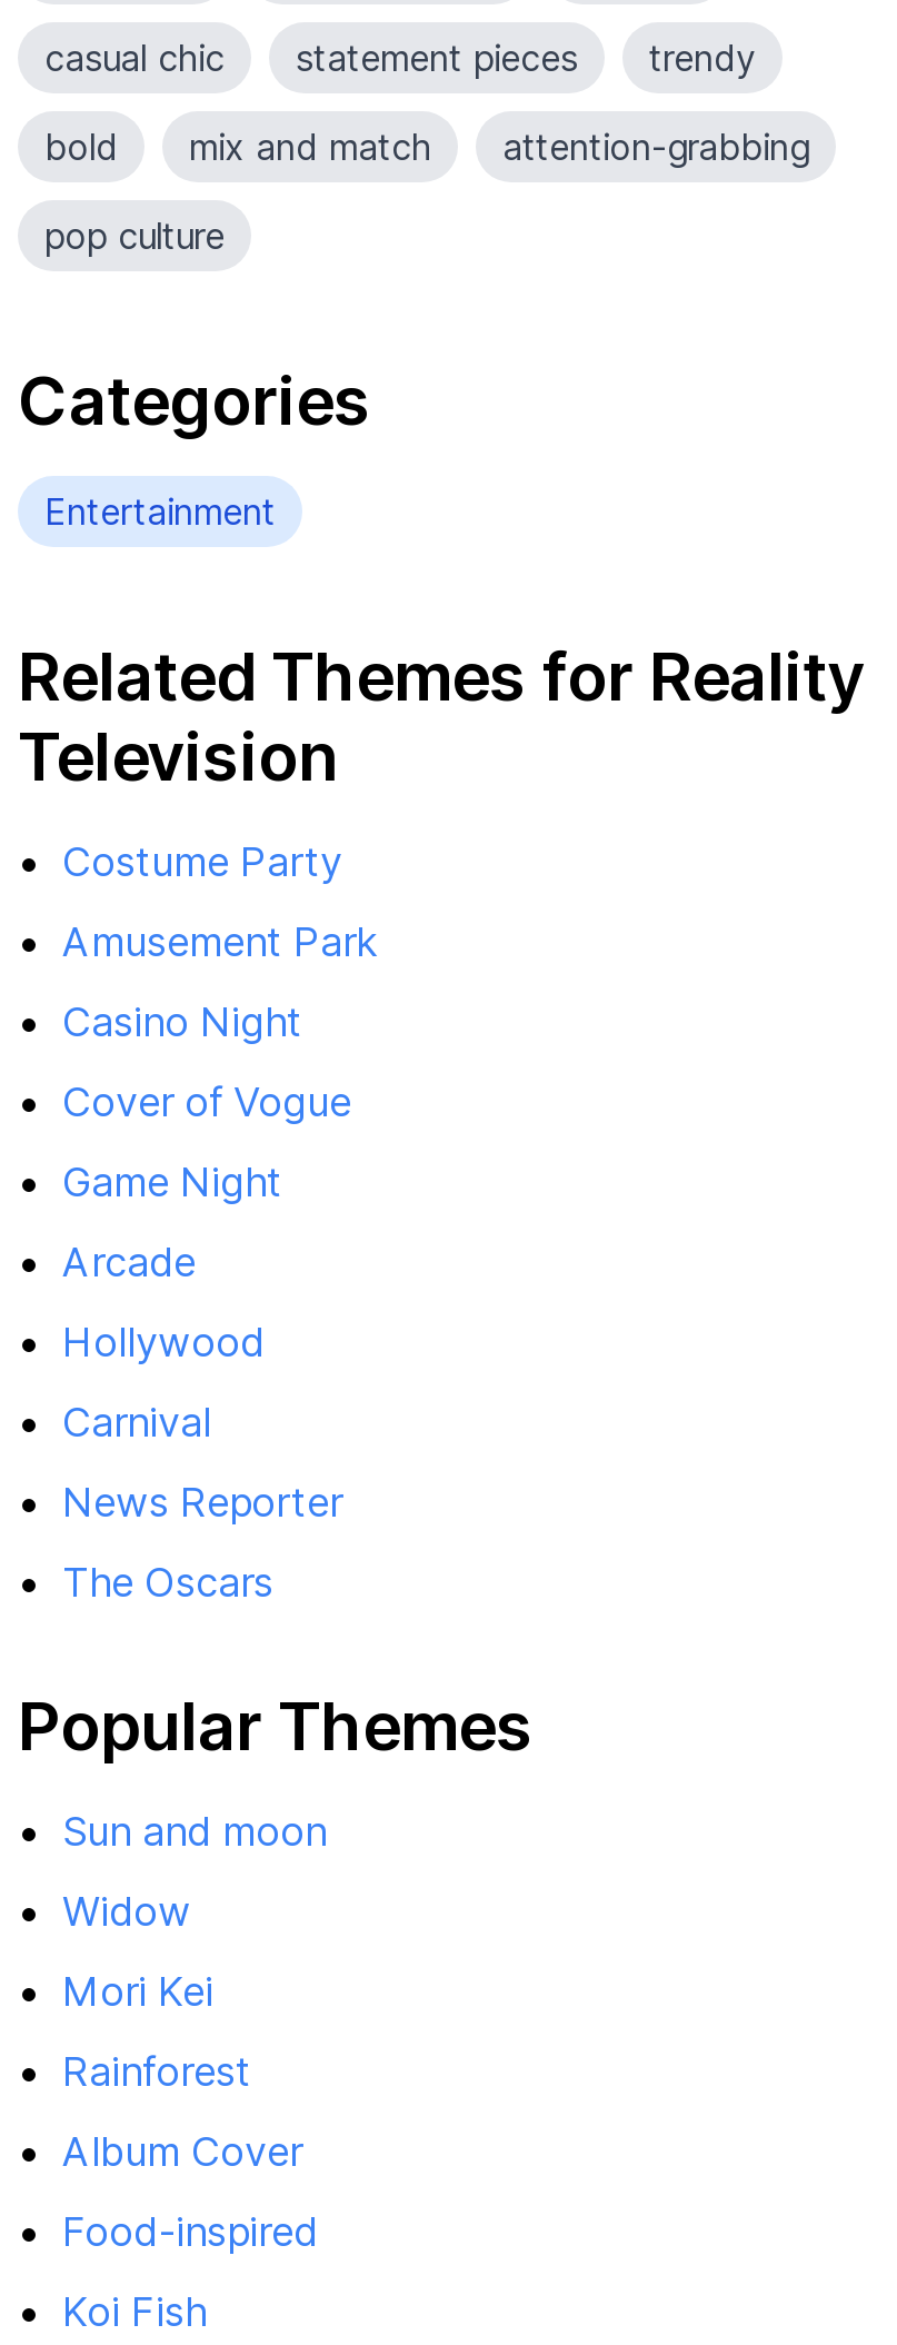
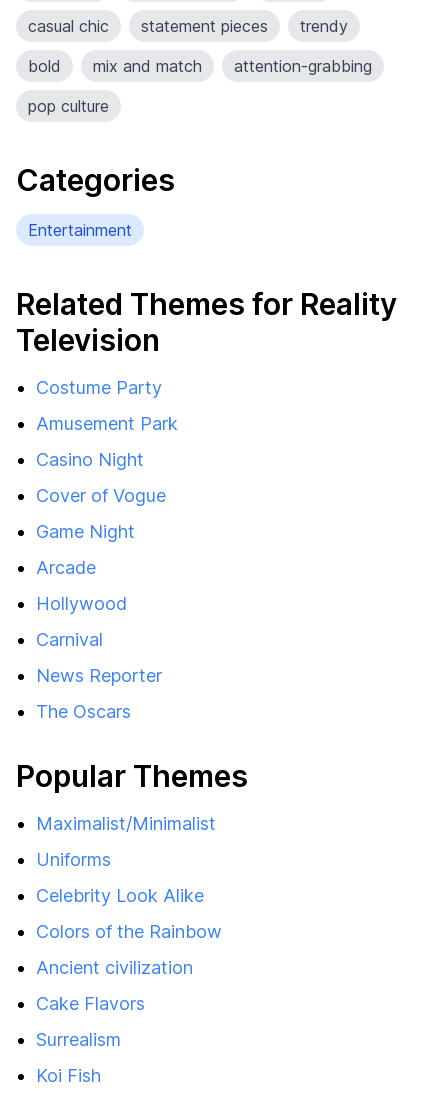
[62,1808,327,2255] Sun and moon | Widow | Mori Kei | Rainforest | Album Cover | Food-inspired -> [36,813,222,1050] Maximalist/Minimalist | Uniforms | Celebrity Look Alike | Colors of the Rainbow | Ancient civilization | Cake Flavors | Surrealism

